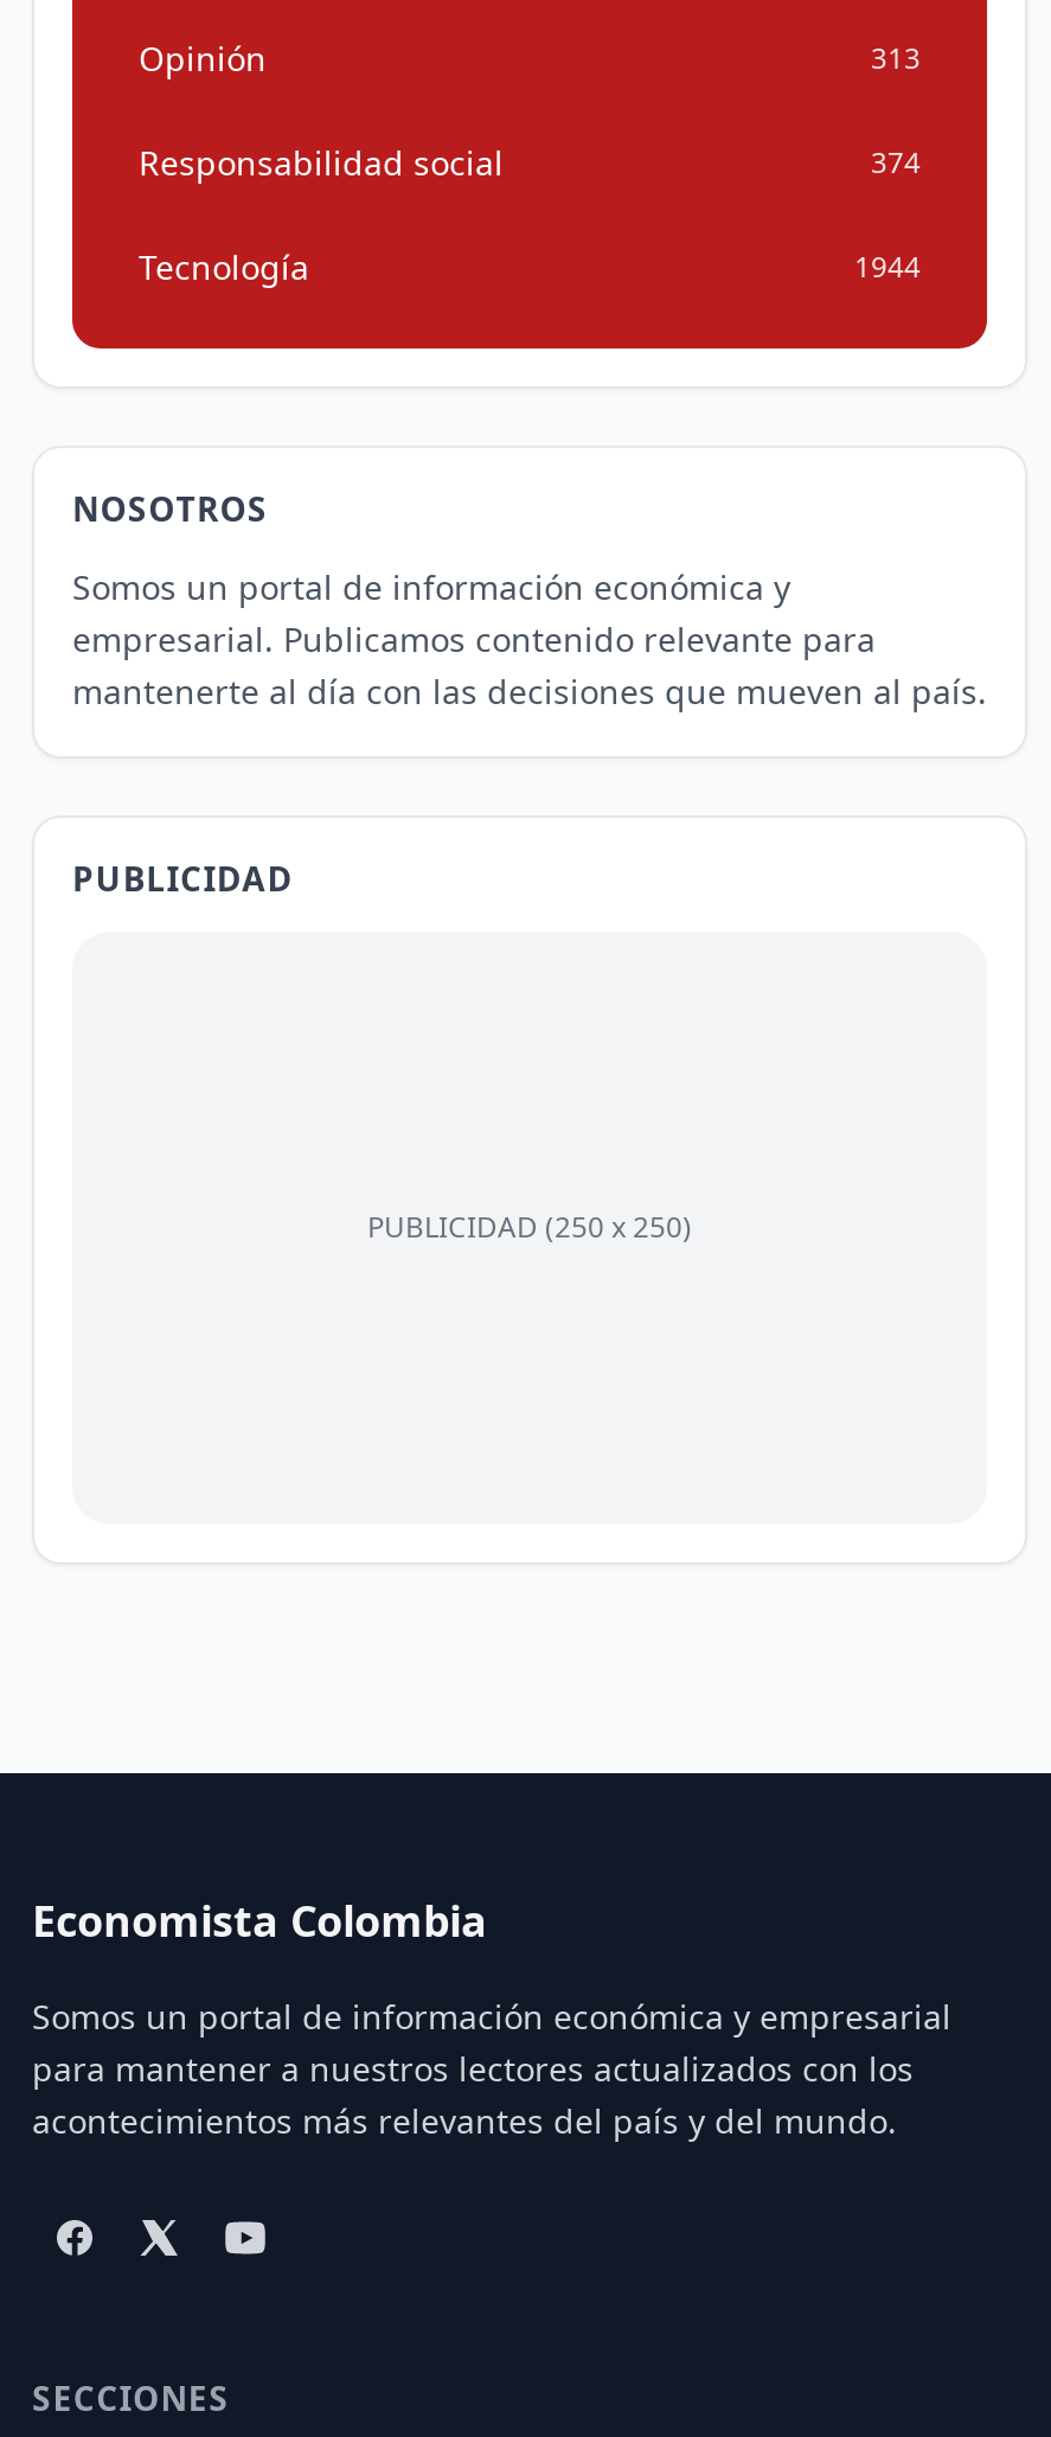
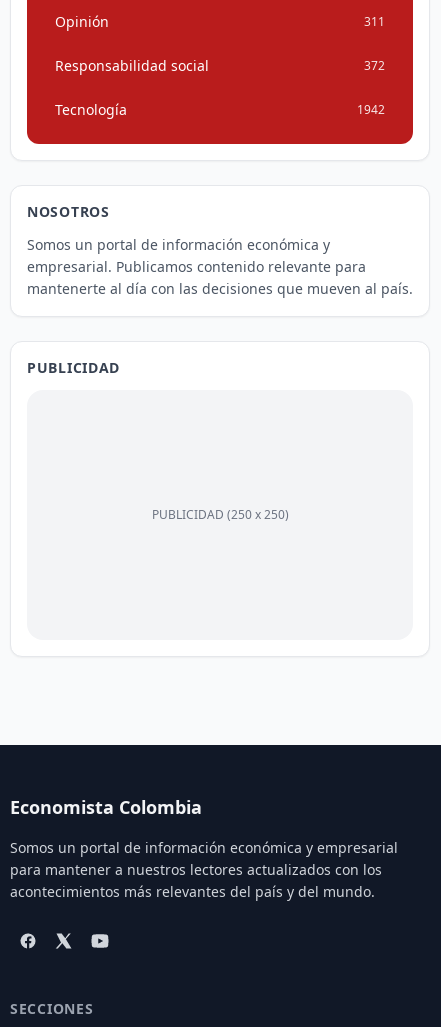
[871,39,921,79] 313 -> [364,13,385,30] 311
[871,143,921,184] 374 -> [364,57,385,74] 372
[854,248,921,288] 1944 -> [357,101,385,118] 1942

